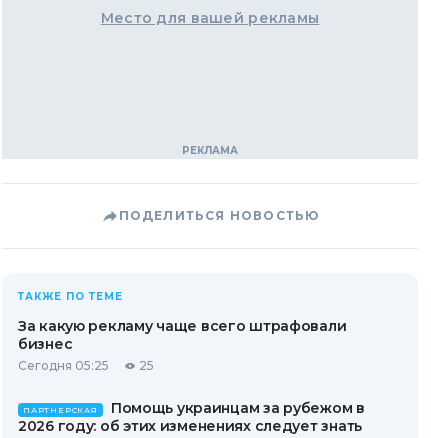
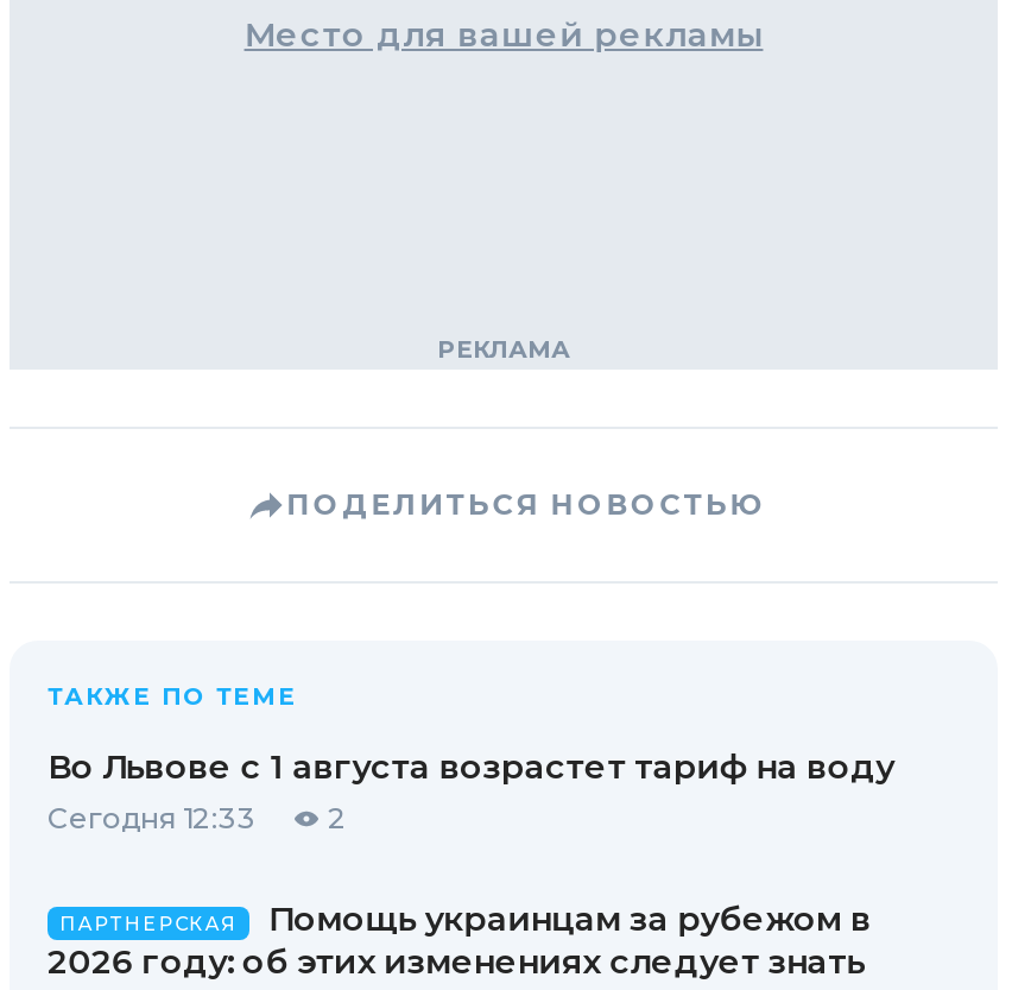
[18,317,346,373] За какую рекламу чаще всего штрафовали | бизнес | Сегодня 05:25 | 25 -> [48,745,894,835] Во Львове с 1 августа возрастет тариф на воду | Сегодня 12:33 | 2

